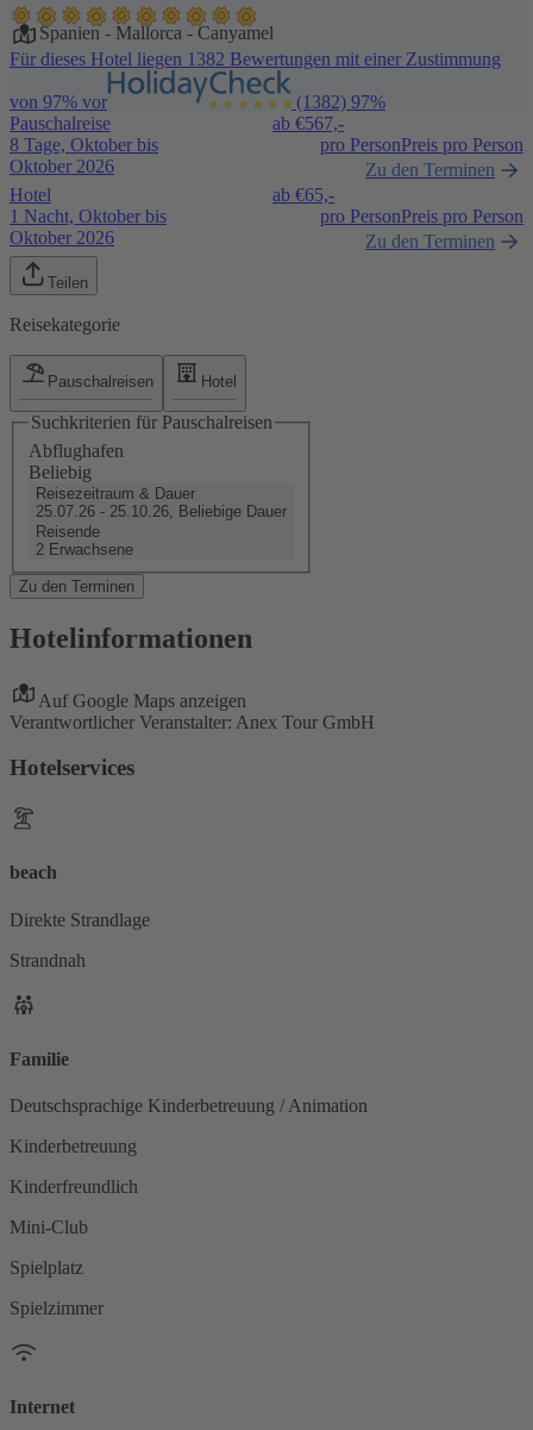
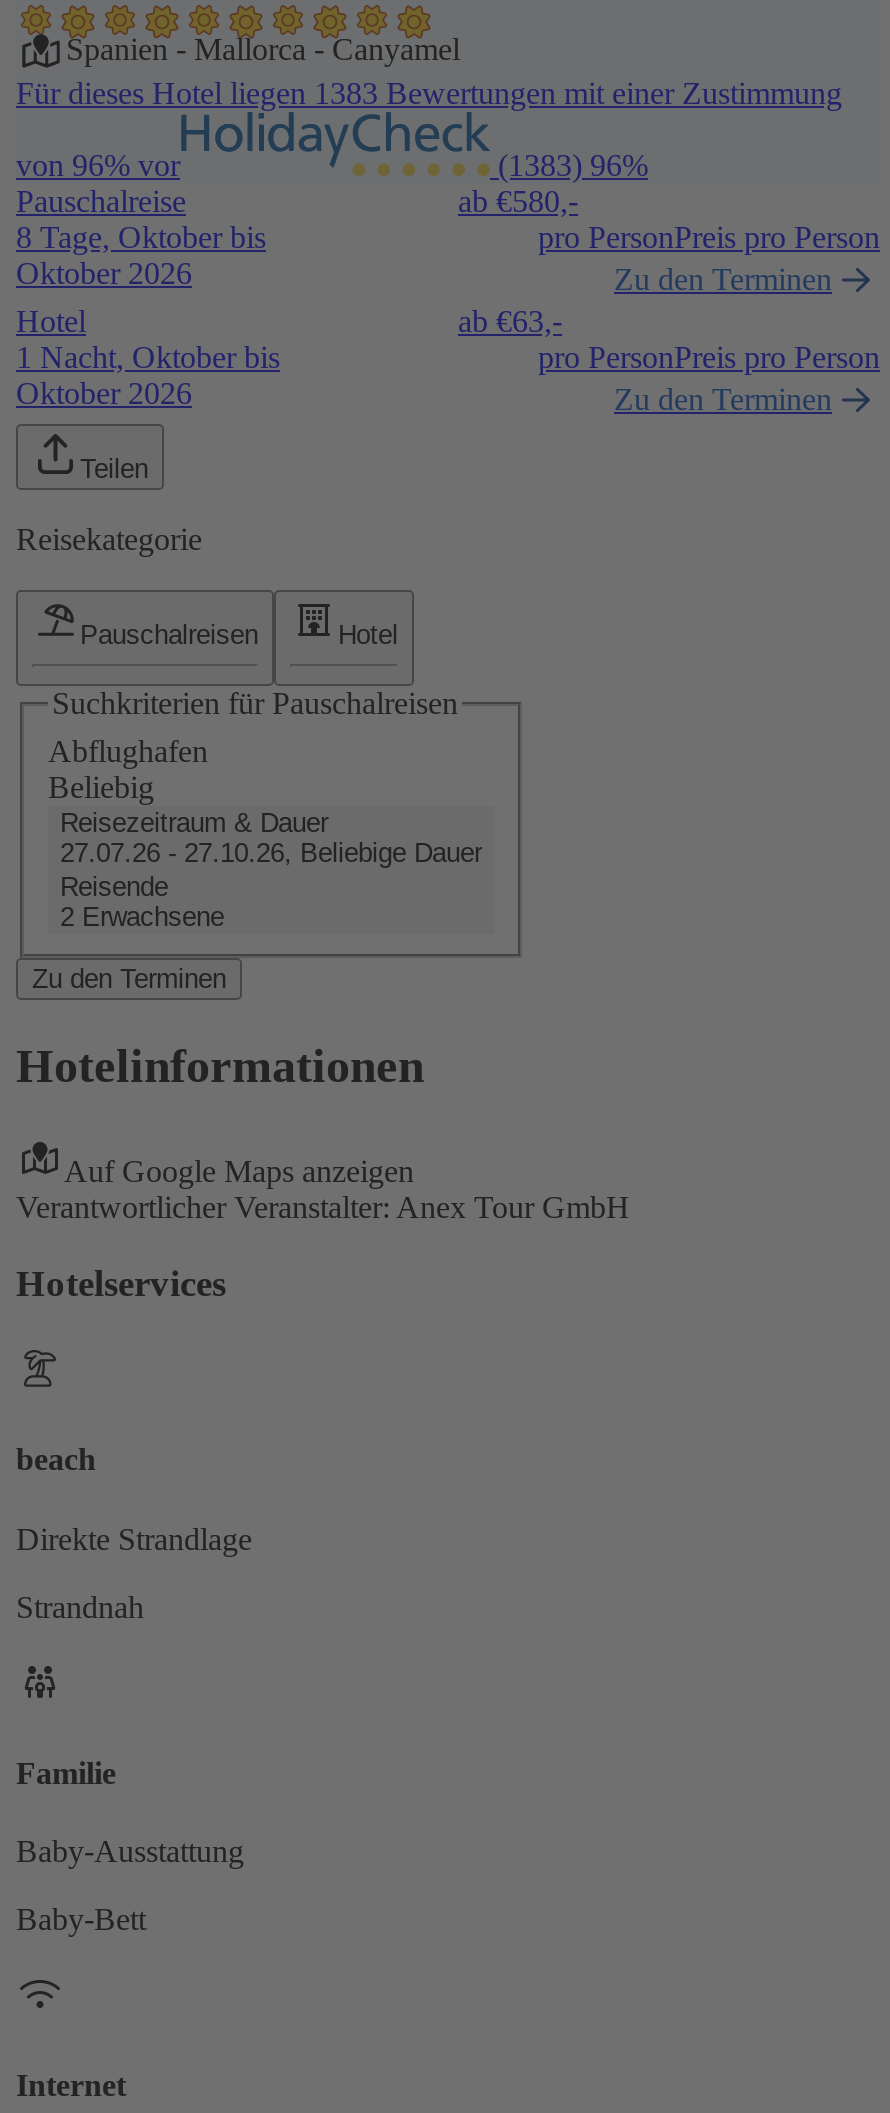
[10,49,501,69] Für dieses Hotel liegen 1382 Bewertungen mit einer Zustimmung -> [16,76,842,110] Für dieses Hotel liegen 1383 Bewertungen mit einer Zustimmung
[10,92,107,112] von 97% vor -> [16,148,180,182] von 96% vor
[291,92,385,112] (1382) 97% -> [490,148,648,182] (1383) 96%
[272,113,344,133] ab €567,- -> [458,184,578,218] ab €580,-
[272,184,334,205] ab €65,- -> [458,304,562,338] ab €63,-
[36,502,287,520] 25.07.26 - 25.10.26, Beliebige Dauer -> [60,838,482,868] 27.07.26 - 27.10.26, Beliebige Dauer
[10,1096,368,1318] Deutschsprachige Kinderbetreuung / Animation | Kinderbetreuung | Kinderfreundlich | Mini-Club | Spielplatz | Spielzimmer -> [16,1834,244,1936] Baby-Ausstattung | Baby-Bett

